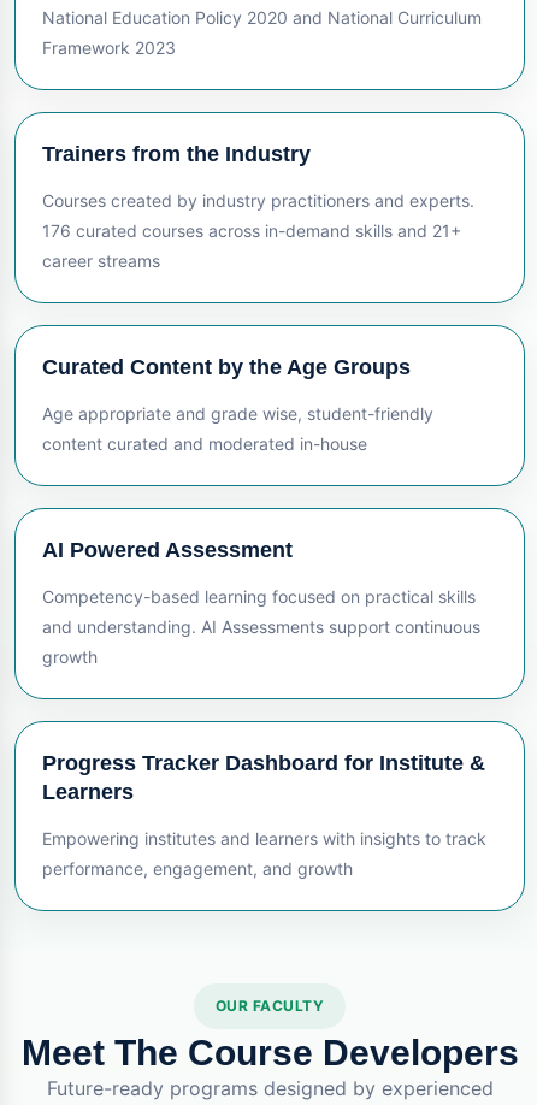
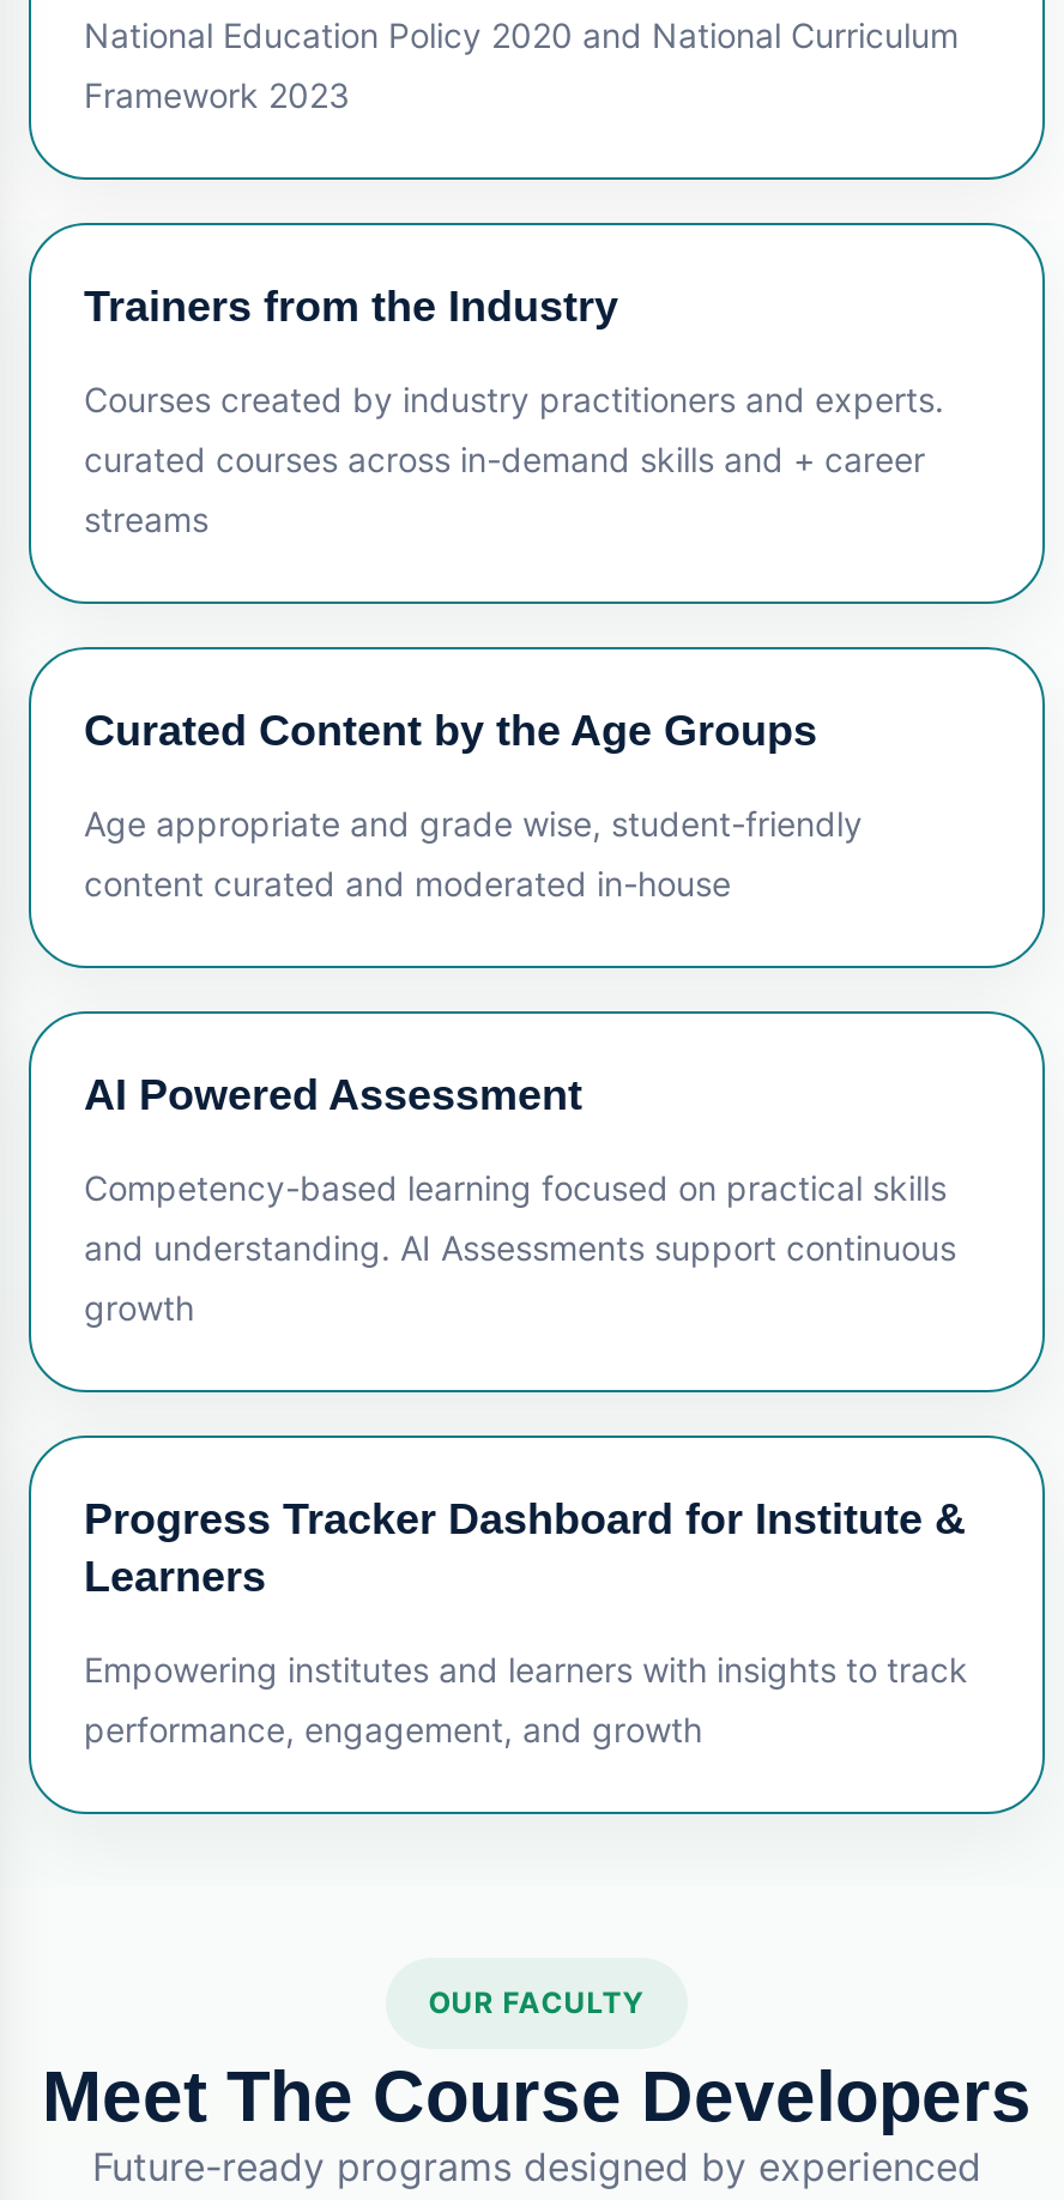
[42,220,461,241] 176 curated courses across in-demand skills and 21+ -> [84,439,925,479] curated courses across in-demand skills and + career
[42,250,160,271] career streams -> [84,498,208,539] streams

